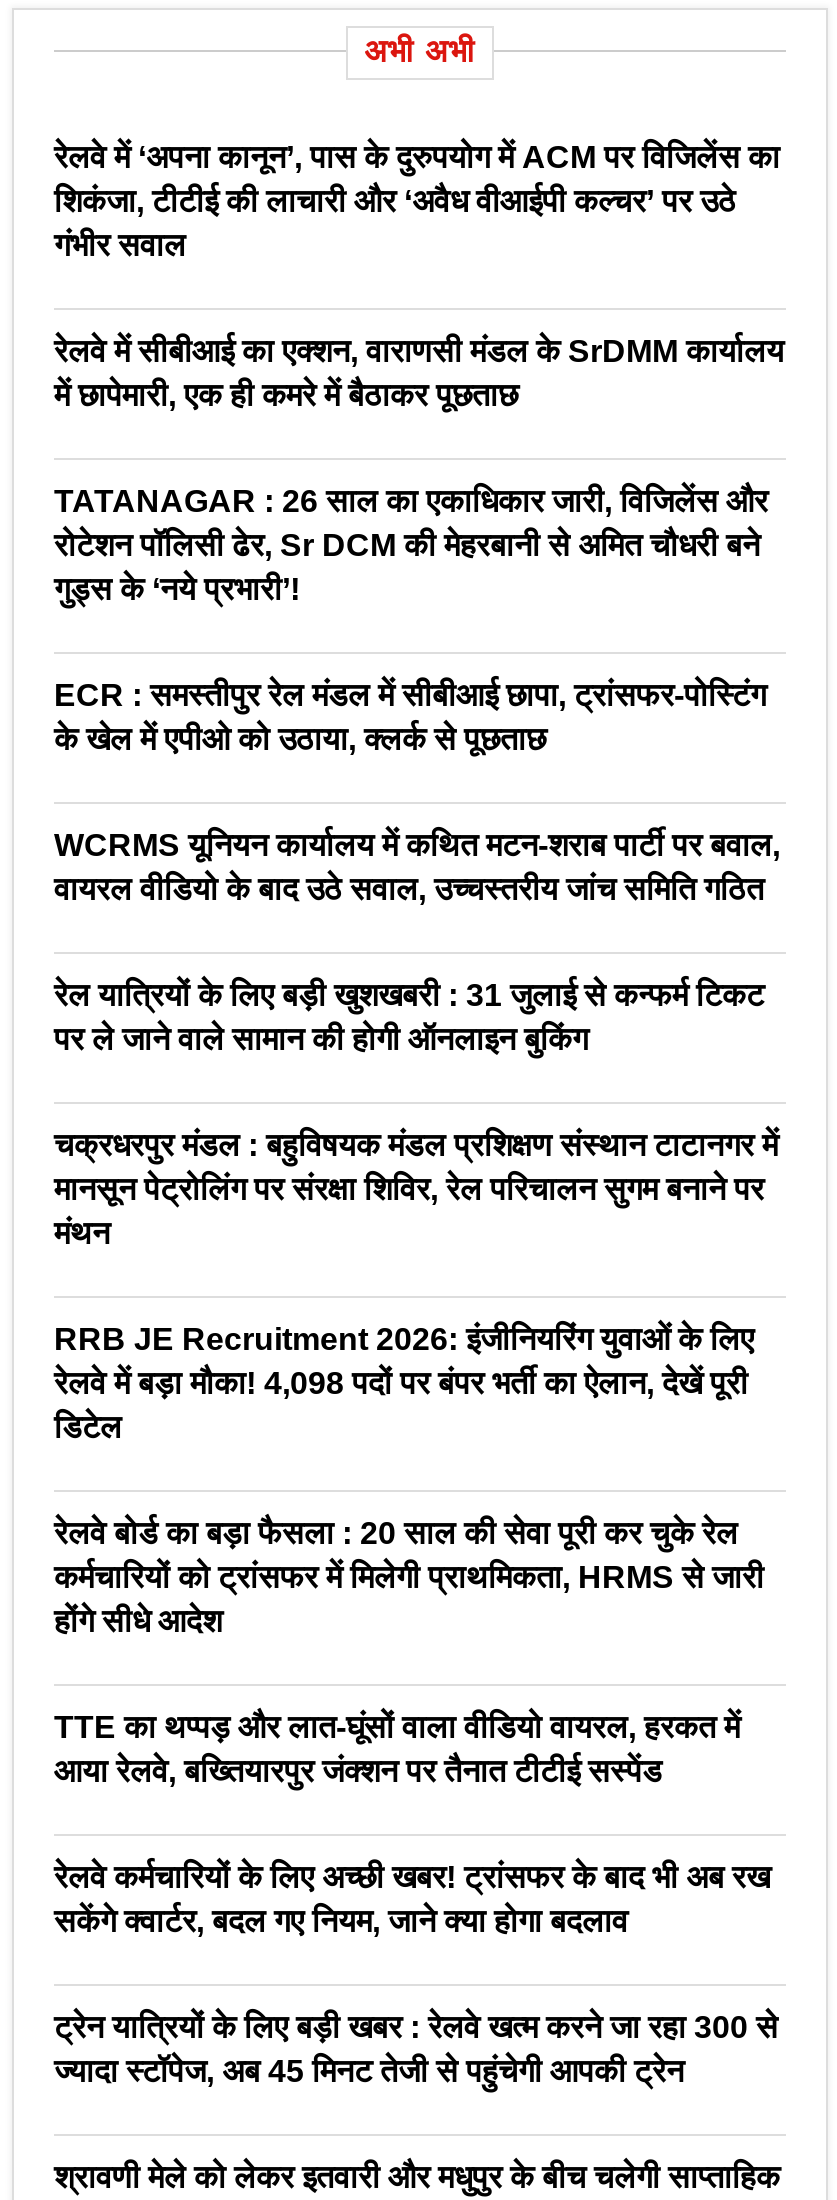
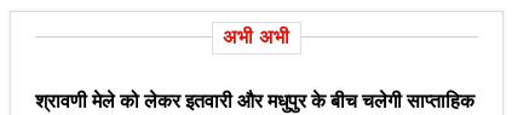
[54,140,784,2088] रेलवे में ‘अपना कानून’, पास के दुरुपयोग में ACM पर विजिलेंस का | शिकंजा, टीटीई की लाचारी और ‘अवैध वीआईपी कल्चर’ पर उठे | गंभीर सवाल | रेलवे में सीबीआई का एक्शन, वाराणसी मंडल के SrDMM कार्यालय | में छापेमारी, एक ही कमरे में बैठाकर पूछताछ | TATANAGAR : 26 साल का एकाधिकार जारी, विजिलेंस और | रोटेशन पॉलिसी ढेर, Sr DCM की मेहरबानी से अमित चौधरी बने | गुड्स के ‘नये प्रभारी’! | ECR : समस्तीपुर रेल मंडल में सीबीआई छापा, ट्रांसफर-पोस्टिंग | के खेल में एपीओ को उठाया, क्लर्क से पूछताछ | WCRMS यूनियन कार्यालय में कथित मटन-शराब पार्टी पर बवाल, | वायरल वीडियो के बाद उठे सवाल, उच्चस्तरीय जांच समिति गठित | रेल यात्रियों के लिए बड़ी खुशखबरी : 31 जुलाई से कन्फर्म टिकट | पर ले जाने वाले सामान की होगी ऑनलाइन बुकिंग | चक्रधरपुर मंडल : बहुविषयक मंडल प्रशिक्षण संस्थान टाटानगर में | मानसून पेट्रोलिंग पर संरक्षा शिविर, रेल परिचालन सुगम बनाने पर | मंथन | RRB JE Recruitment 2026: इंजीनियरिंग युवाओं के लिए | रेलवे में बड़ा मौका! 4,098 पदों पर बंपर भर्ती का ऐलान, देखें पूरी | डिटेल | रेलवे बोर्ड का बड़ा फैसला : 20 साल की सेवा पूरी कर चुके रेल | कर्मचारियों को ट्रांसफर में मिलेगी प्राथमिकता, HRMS से जारी | होंगे सीधे आदेश | TTE का थप्पड़ और लात-घूंसों वाला वीडियो वायरल, हरकत में | आया रेलवे, बख्तियारपुर जंक्शन पर तैनात टीटीई सस्पेंड | रेलवे कर्मचारियों के लिए अच्छी खबर! ट्रांसफर के बाद भी अब रख | सकेंगे क्वार्टर, बदल गए नियम, जाने क्या होगा बदलाव | ट्रेन यात्रियों के लिए बड़ी खबर : रेलवे खत्म करने जा रहा 300 से | ज्यादा स्टॉपेज, अब 45 मिनट तेजी से पहुंचेगी आपकी ट्रेन -> none

